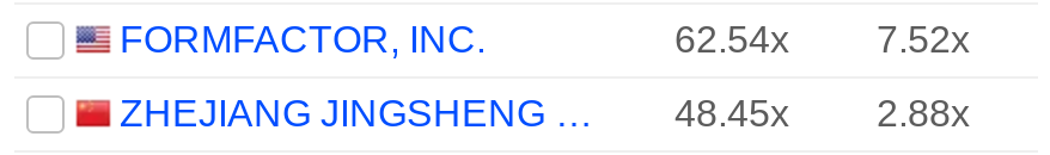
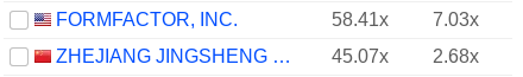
[674,19,970,60] 62.54x | 7.52x -> [332,9,478,30] 58.41x | 7.03x
[674,93,970,134] 48.45x | 2.88x -> [332,46,478,66] 45.07x | 2.68x

